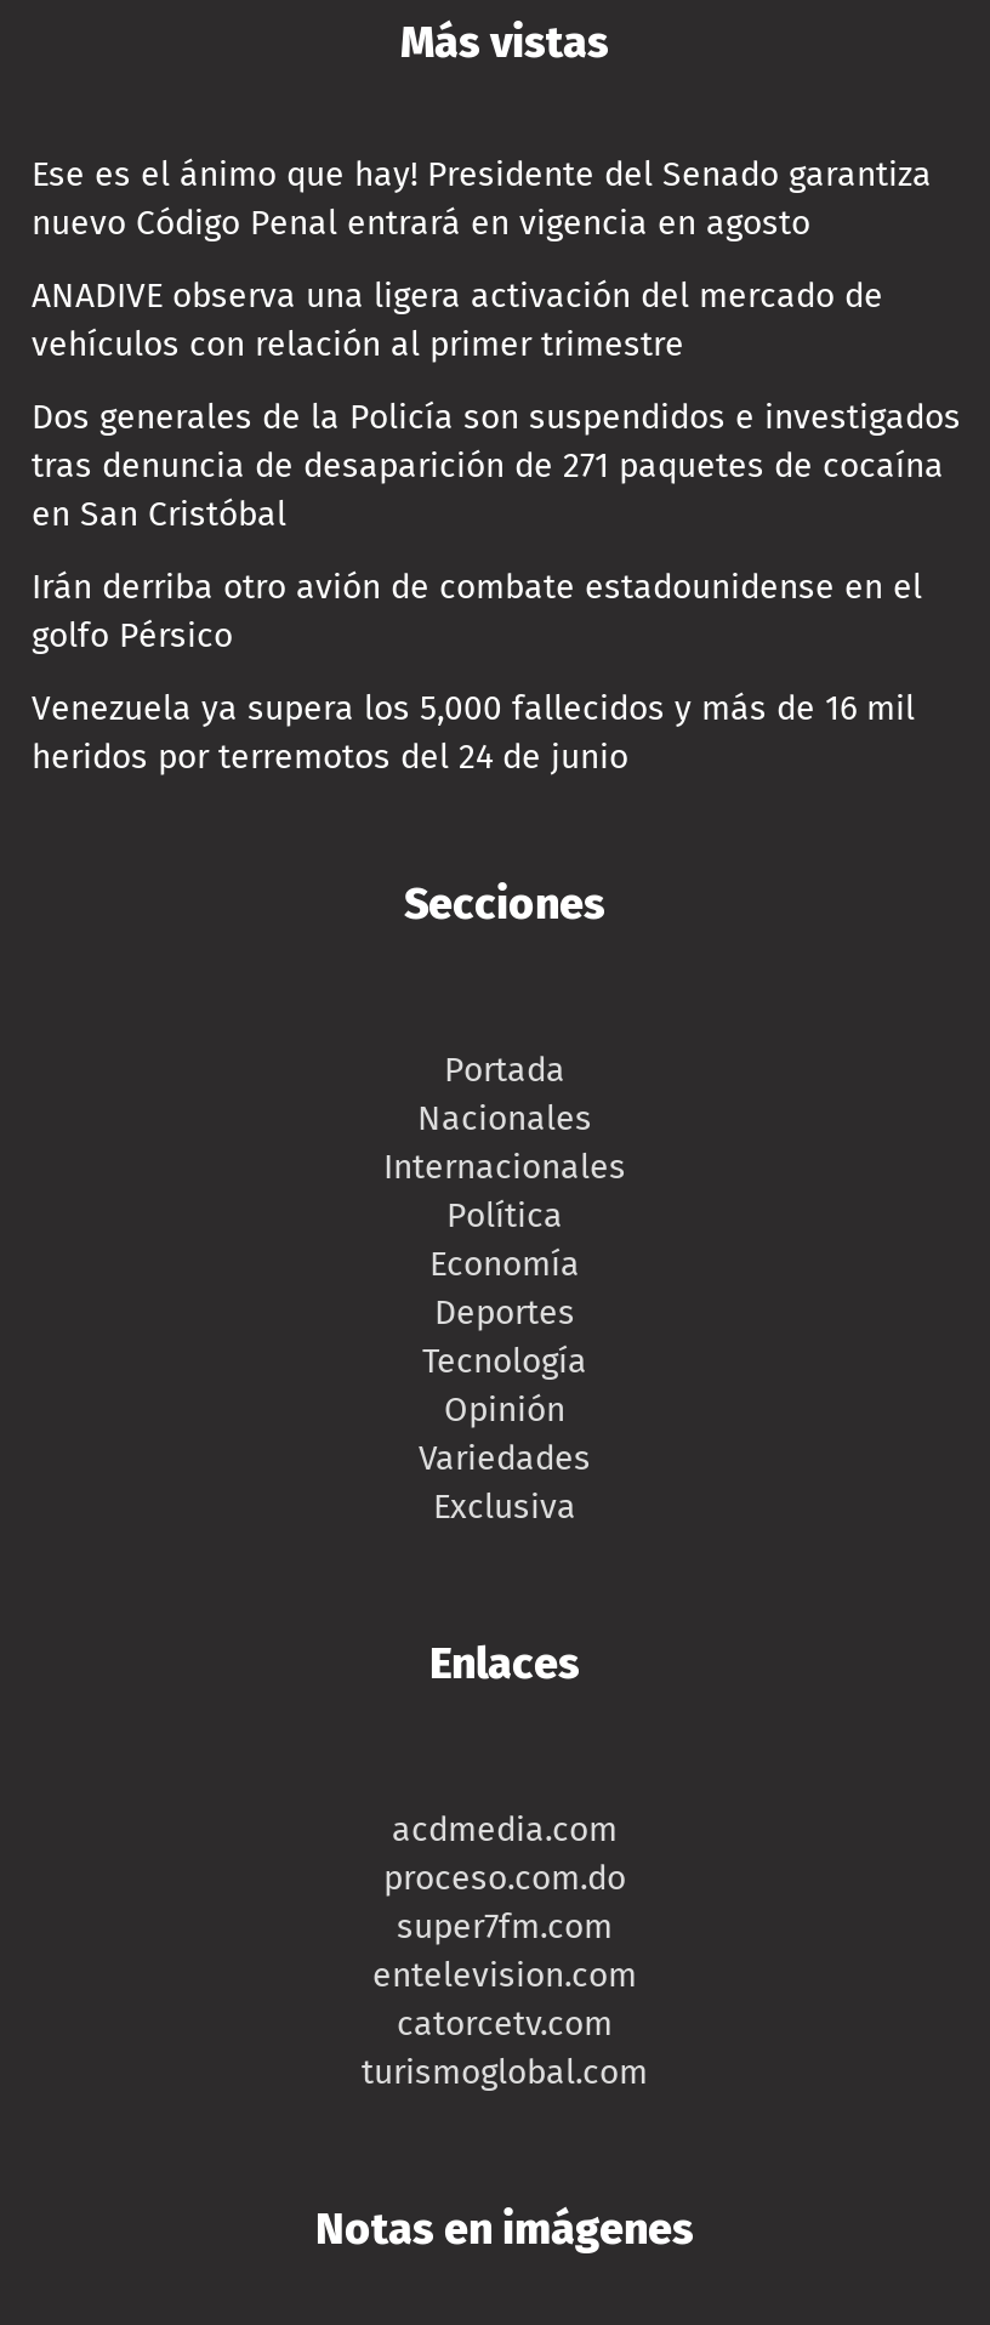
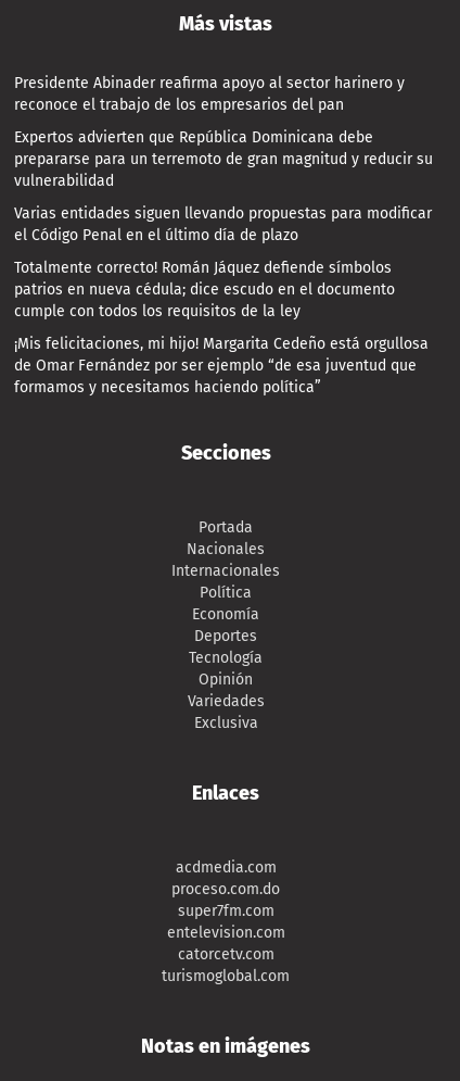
[32,155,932,245] Ese es el ánimo que hay! Presidente del Senado garantiza | nuevo Código Penal entrará en vigencia en agosto -> [14,74,405,115] Presidente Abinader reafirma apoyo al sector harinero y | reconoce el trabajo de los empresarios del pan
[32,276,883,366] ANADIVE observa una ligera activación del mercado de | vehículos con relación al primer trimestre -> [14,129,433,191] Expertos advierten que República Dominicana debe | prepararse para un terremoto de gran magnitud y reducir su | vulnerabilidad
[32,398,961,536] Dos generales de la Policía son suspendidos e investigados | tras denuncia de desaparición de 271 paquetes de cocaína | en San Cristóbal -> [14,205,432,245] Varias entidades siguen llevando propuestas para modificar | el Código Penal en el último día de plazo
[32,568,922,657] Irán derriba otro avión de combate estadounidense en el | golfo Pérsico -> [14,259,395,321] Totalmente correcto! Román Jáquez defiende símbolos | patrios en nueva cédula; dice escudo en el documento | cumple con todos los requisitos de la ley
[32,689,915,779] Venezuela ya supera los 5,000 fallecidos y más de 16 mil | heridos por terremotos del 24 de junio -> [14,335,429,397] ¡Mis felicitaciones, mi hijo! Margarita Cedeño está orgullosa | de Omar Fernández por ser ejemplo “de esa juventud que | formamos y necesitamos haciendo política”

